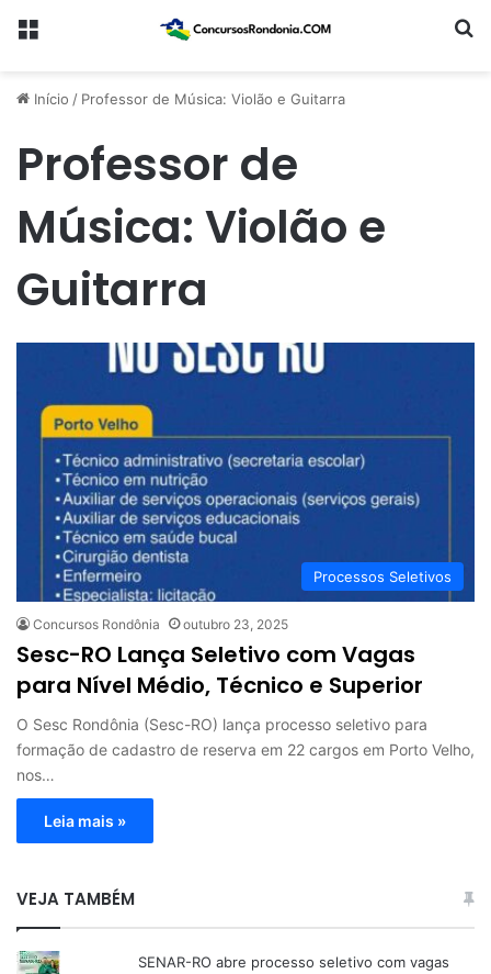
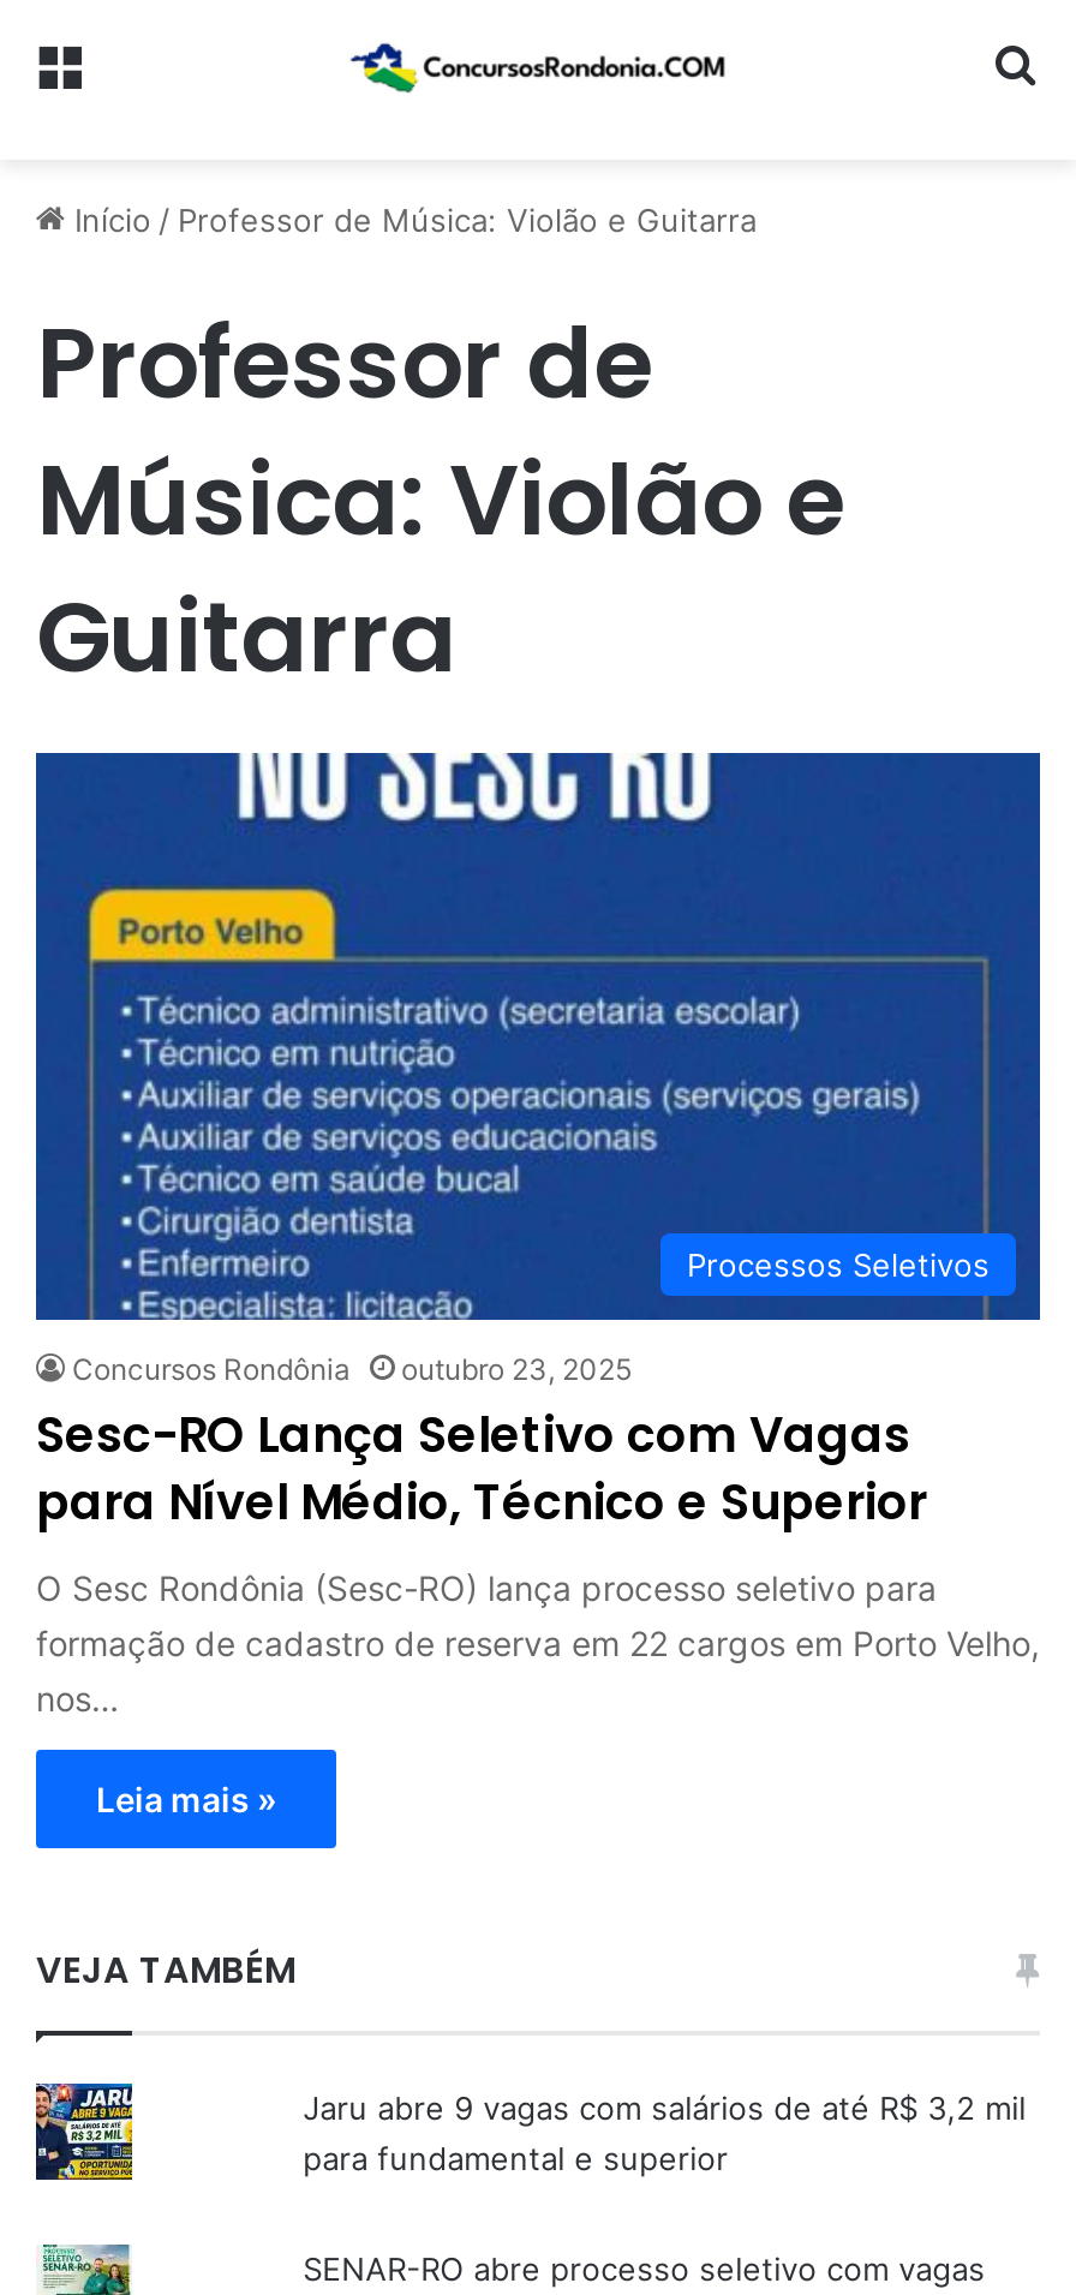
none -> [34,2084,134,2197] [image]
none -> [303,2089,1026,2178] Jaru abre 9 vagas com salários de até R$ 3,2 mil | para fundamental e superior

